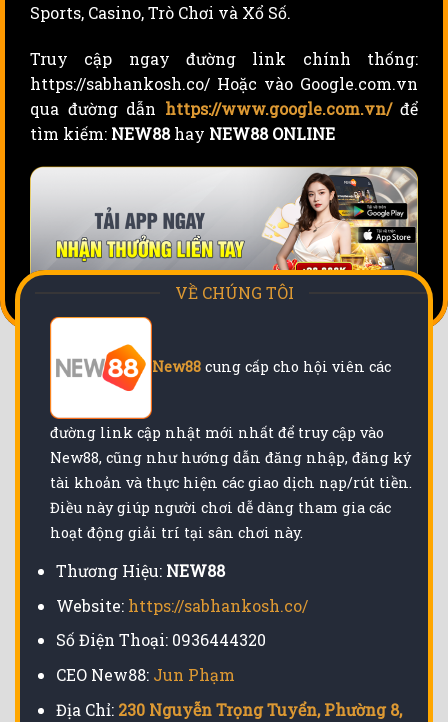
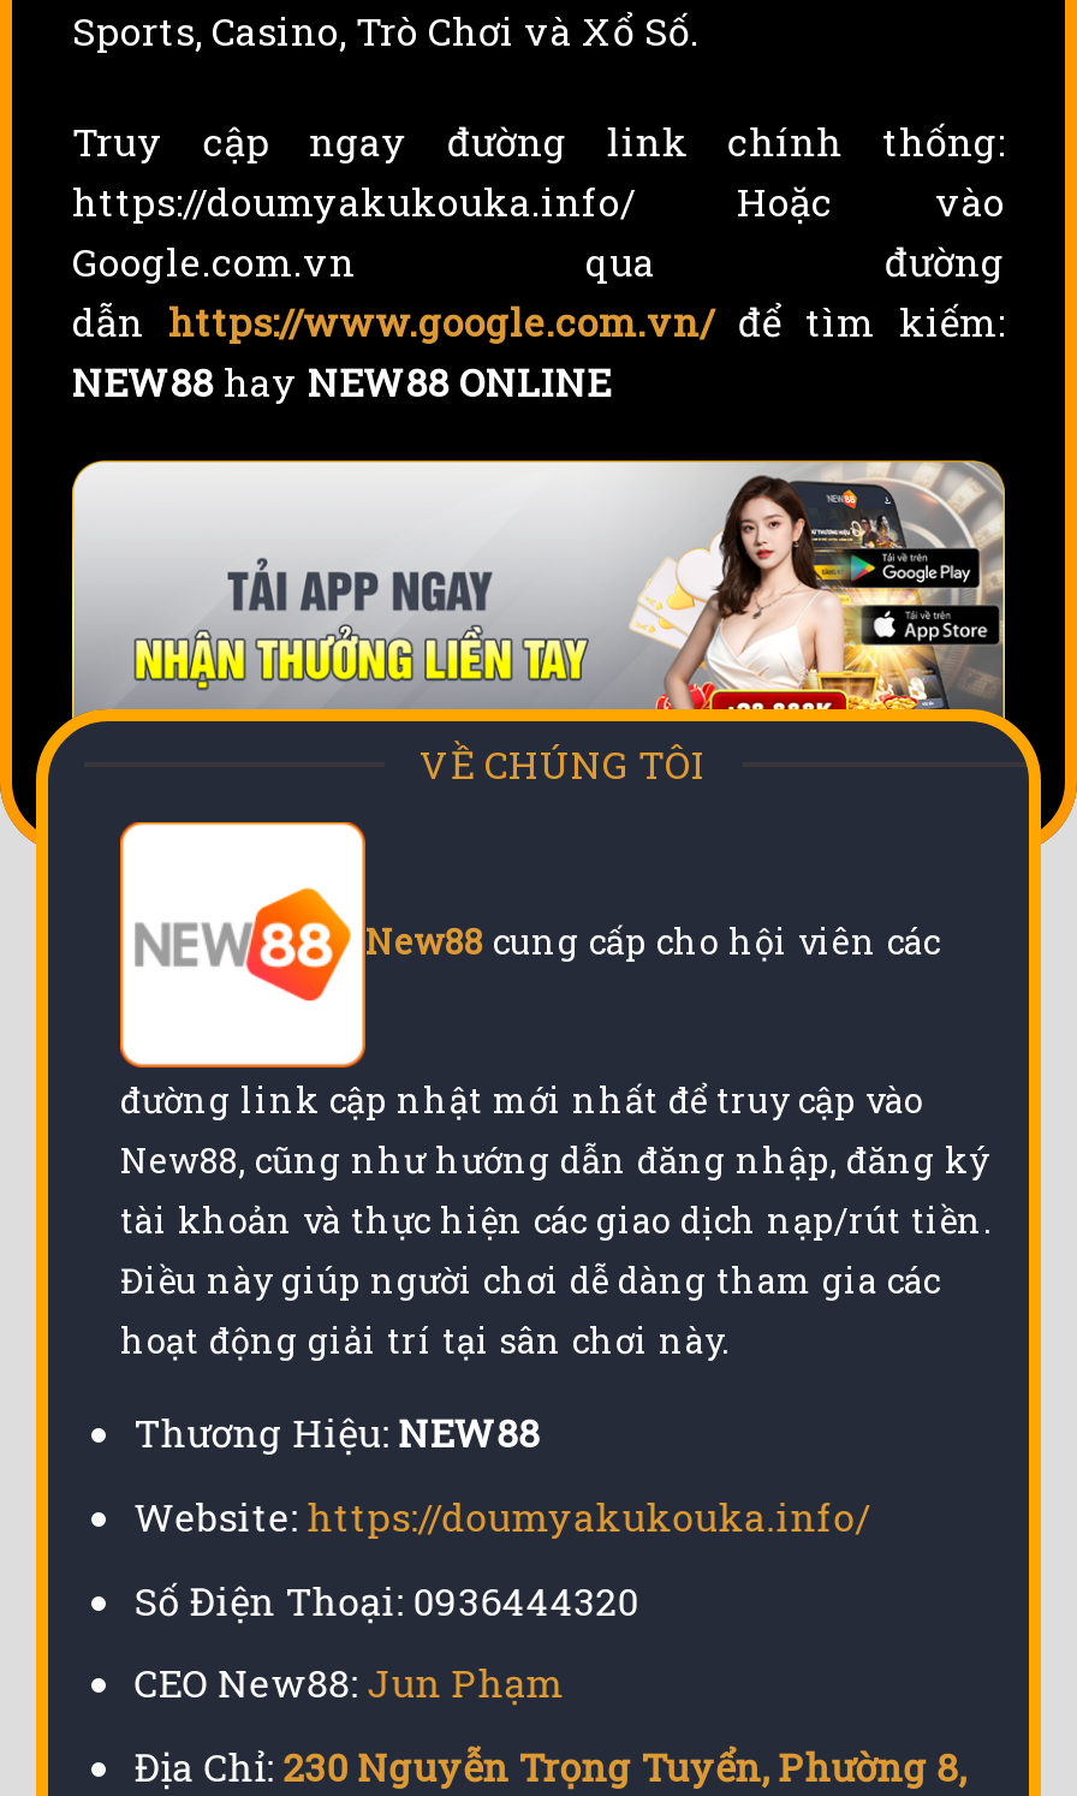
[30,72,418,143] https://sabhankosh.co/ Hoặc vào Google.com.vn | qua đường dẫn https://www.google.com.vn/ để | tìm kiếm: NEW88 hay NEW88 ONLINE -> [72,174,1005,405] https://doumyakukouka.info/ Hoặc vào | Google.com.vn qua đường | dẫn https://www.google.com.vn/ để tìm kiếm: | NEW88 hay NEW88 ONLINE
[56,595,308,616] Website: https://sabhankosh.co/ -> [134,1490,870,1541] Website: https://doumyakukouka.info/

